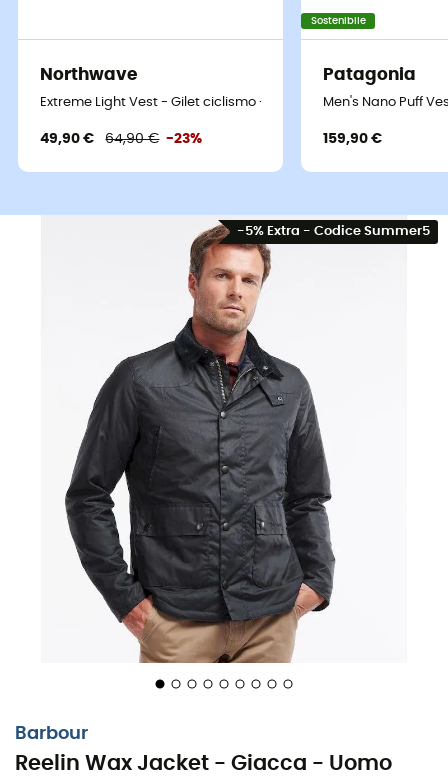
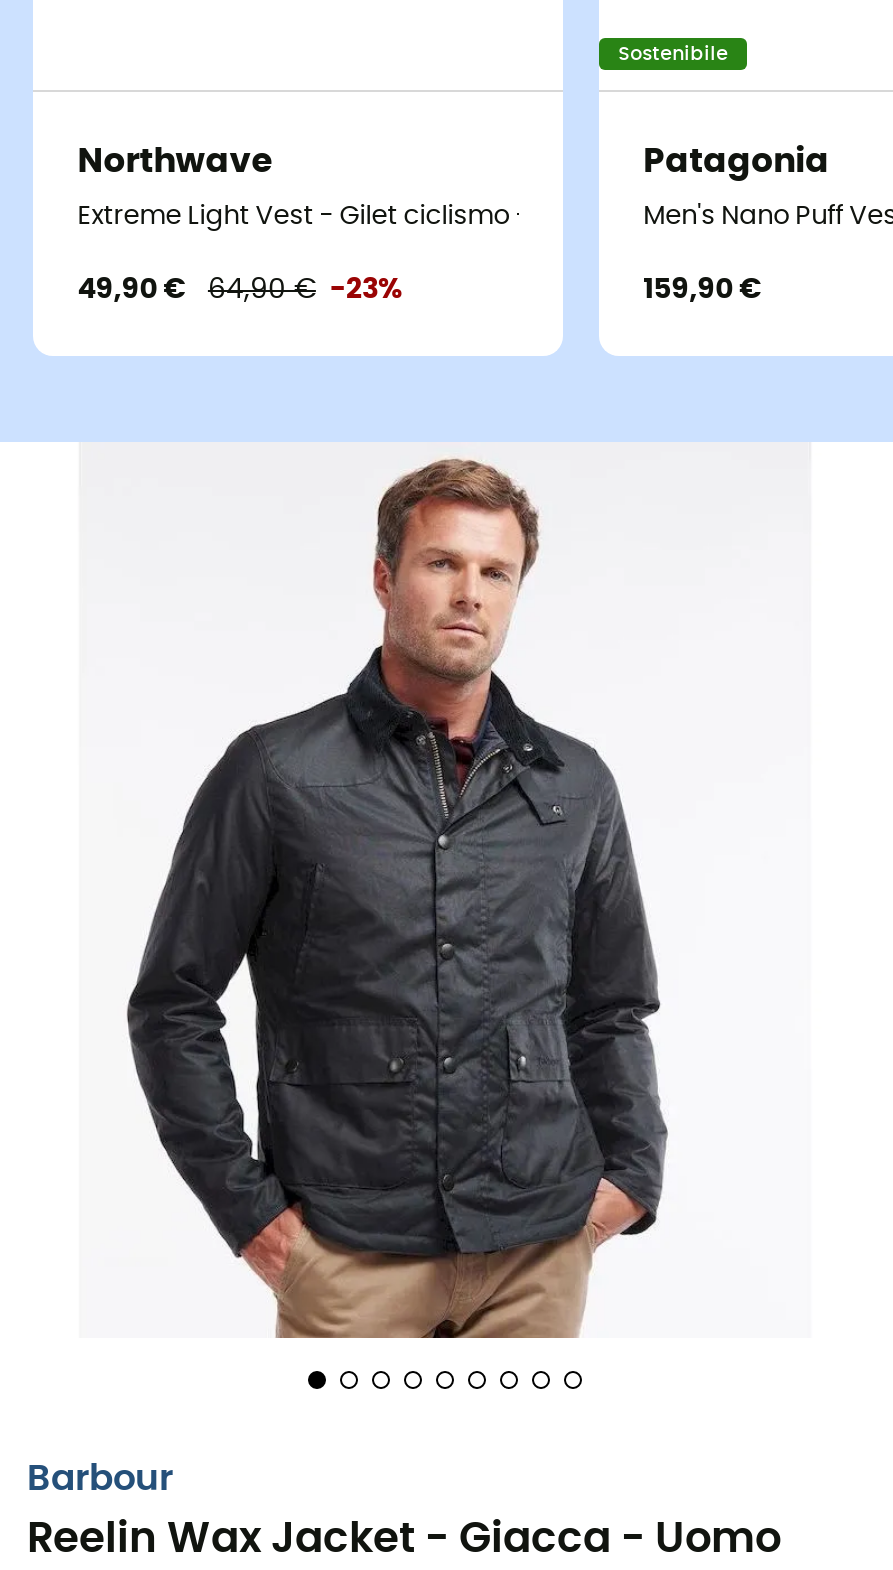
[237,225,430,238] -5% Extra - Codice Summer5 -> none

